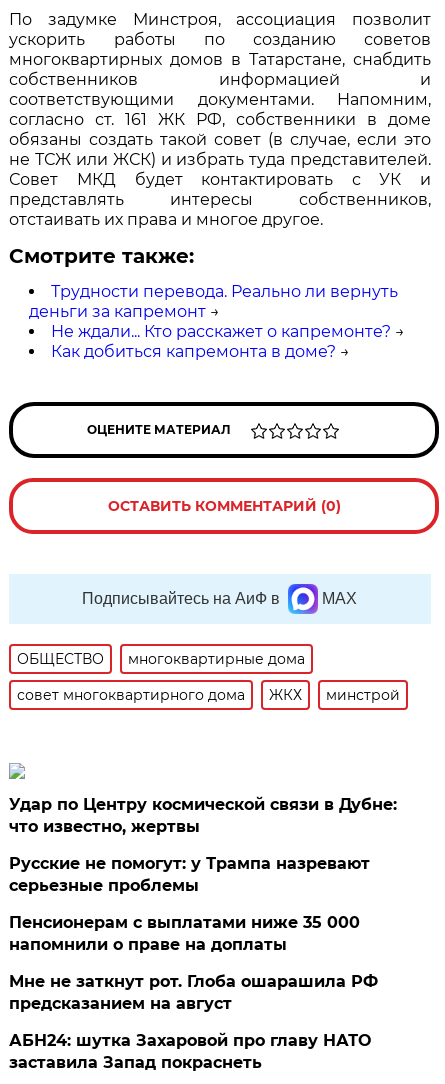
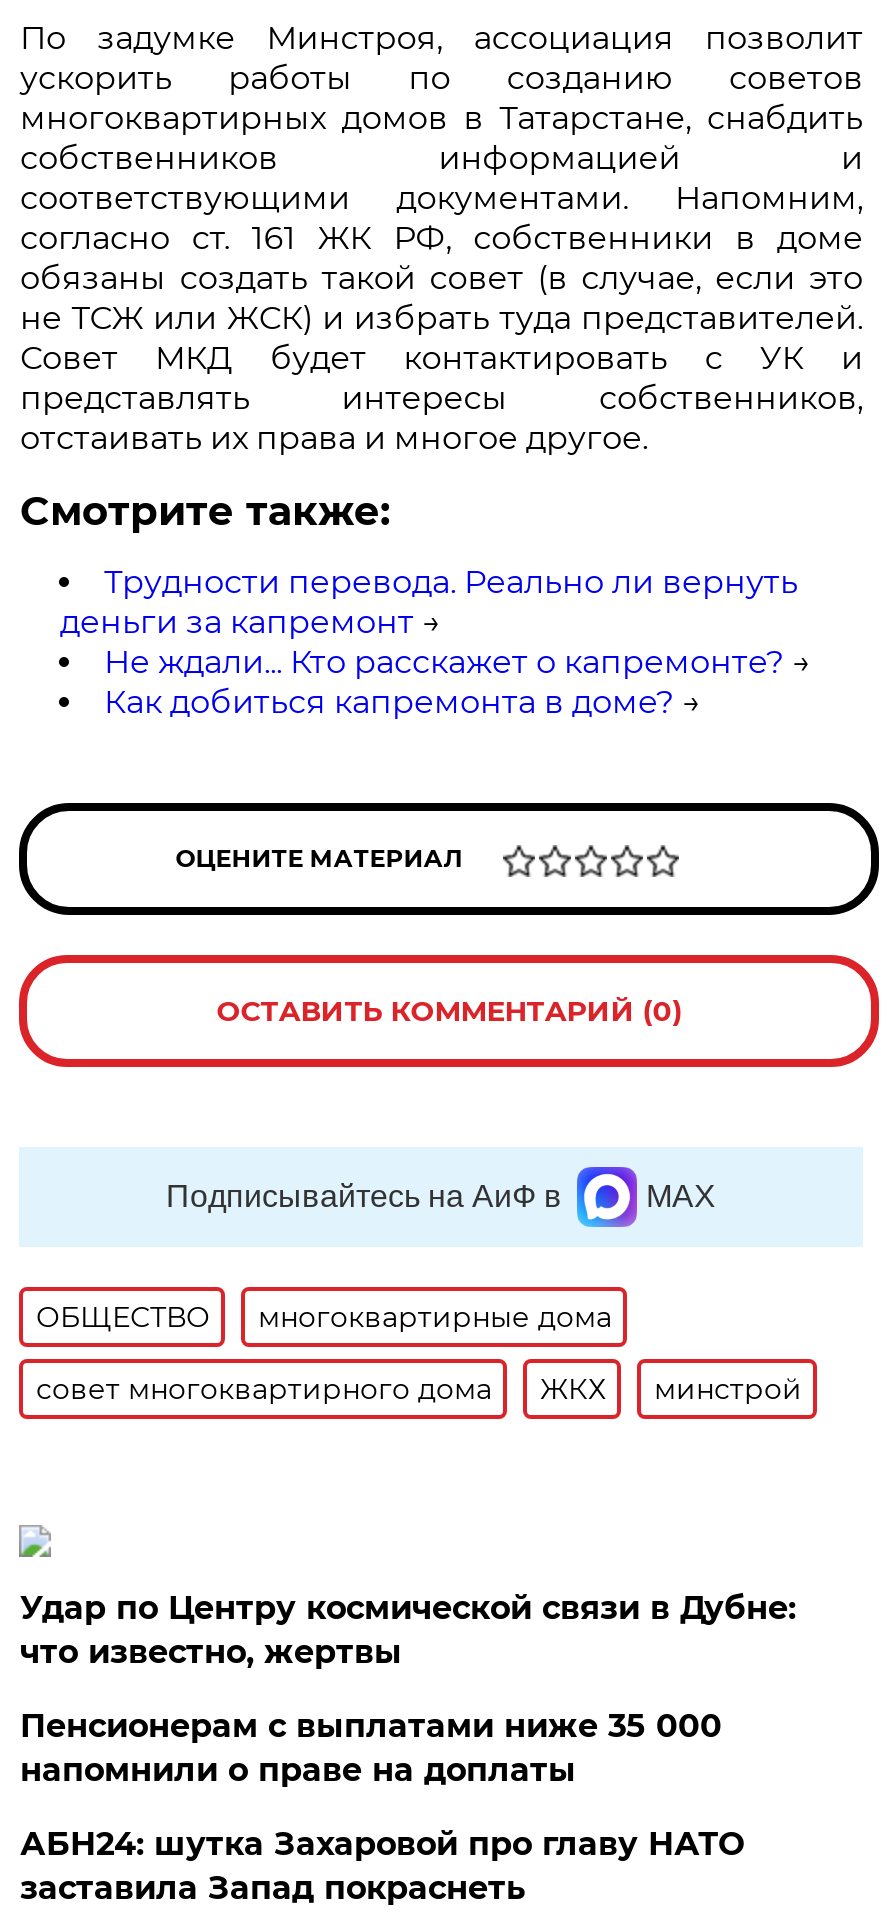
[9,854,370,895] Русские не помогут: у Трампа назревают | серьезные проблемы -> none
[9,972,378,1013] Мне не заткнут рот. Глоба ошарашила РФ | предсказанием на август -> none

